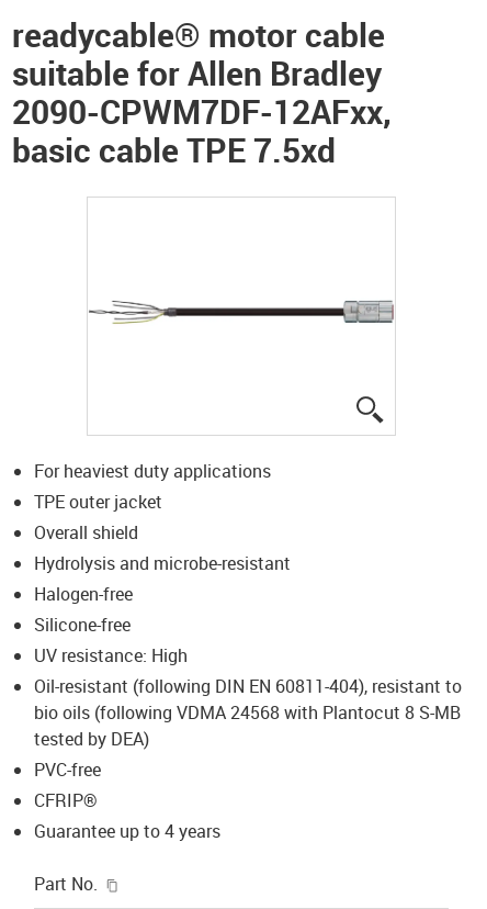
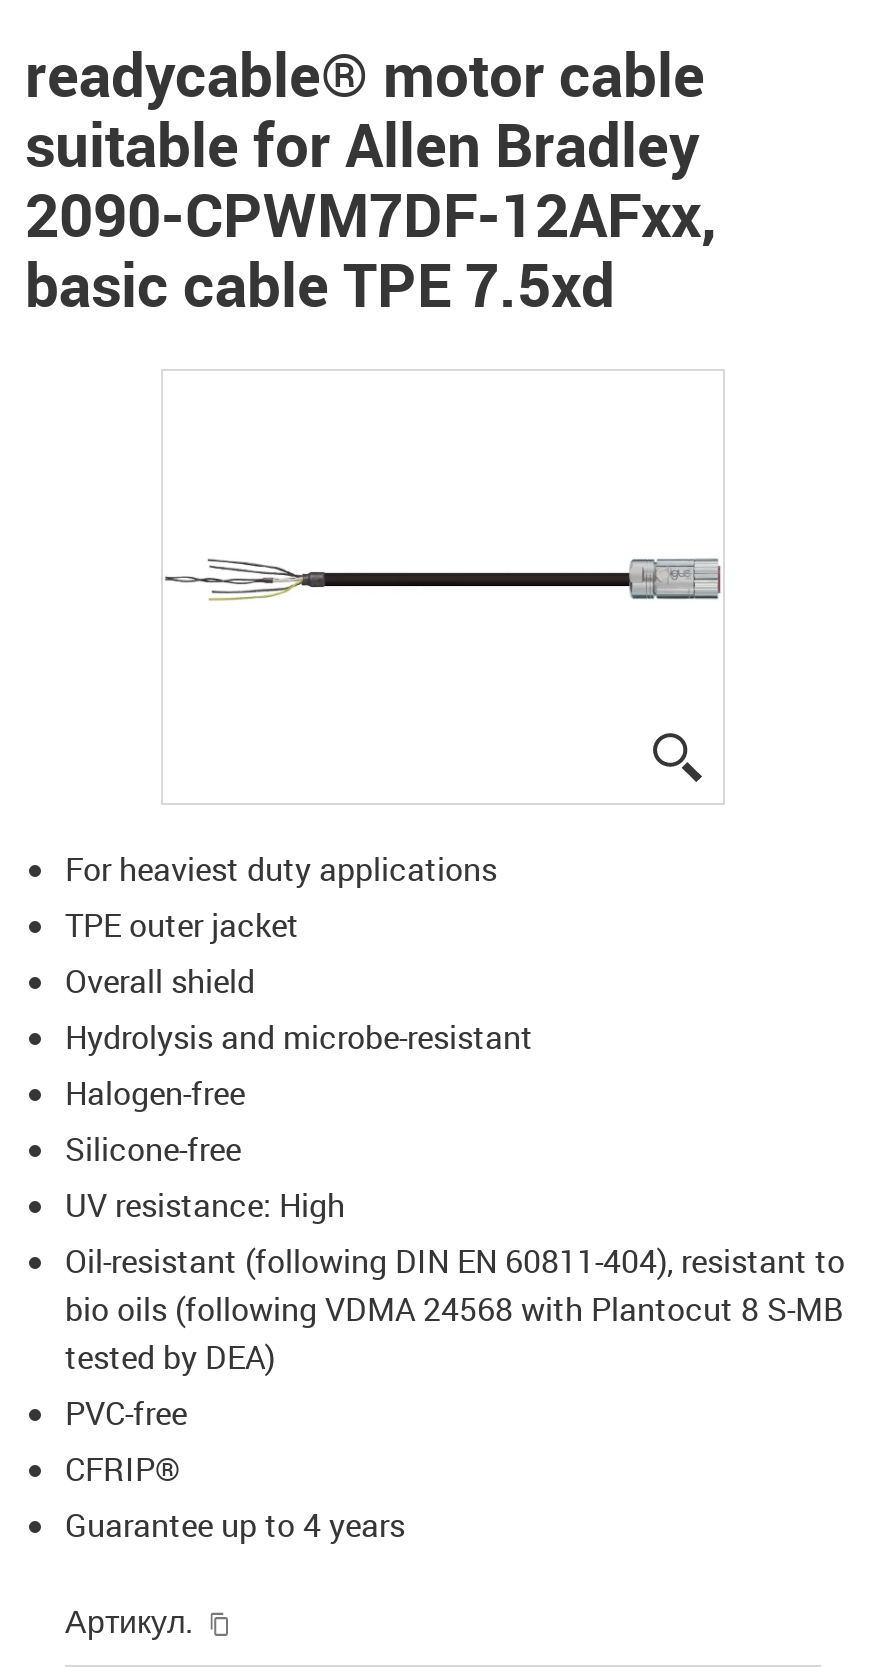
[34,871,98,895] Part No. -> [65,1598,193,1642] Артикул.

